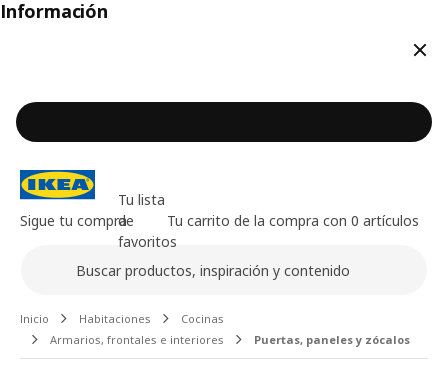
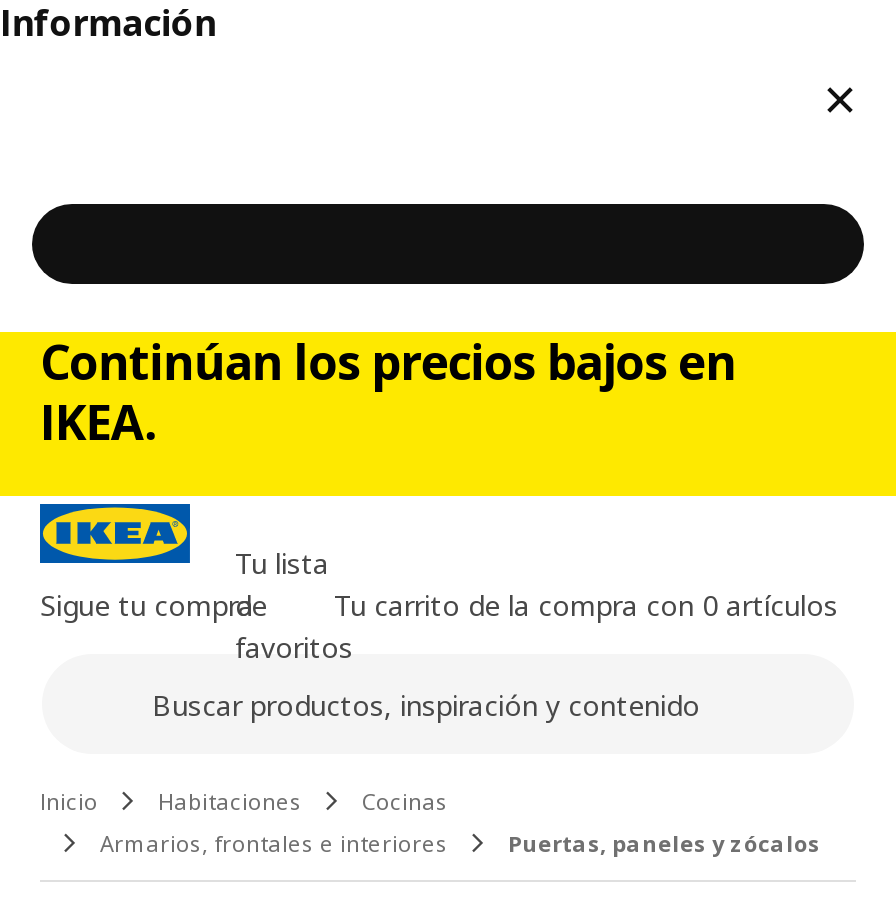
none -> [40,328,736,454] Continúan los precios bajos en | IKEA.

